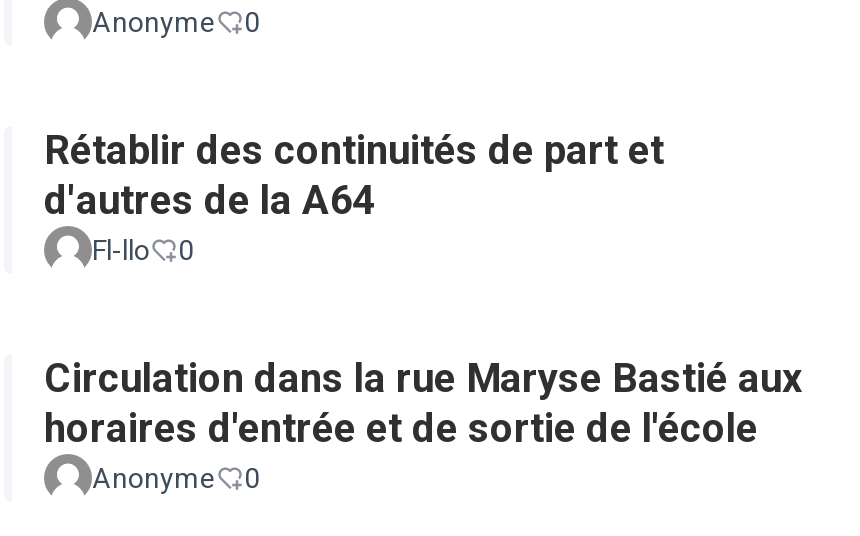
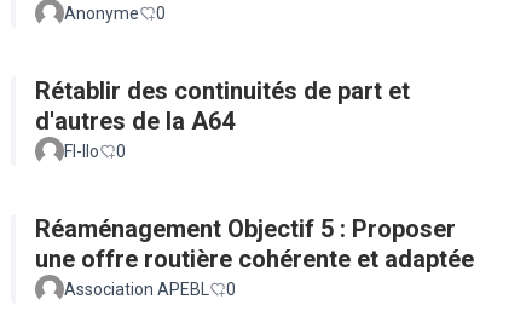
[44,354,802,494] Circulation dans la rue Maryse Bastié aux | horaires d'entrée et de sortie de l'école | Anonyme -> [35,214,474,299] Réaménagement Objectif 5 : Proposer | une offre routière cohérente et adaptée | Association APEBL

